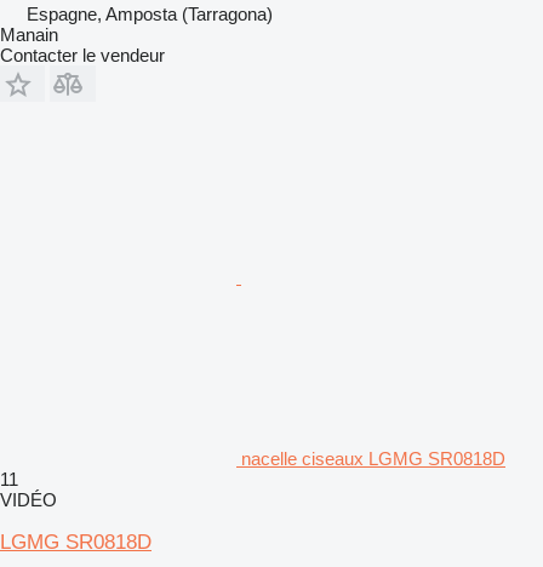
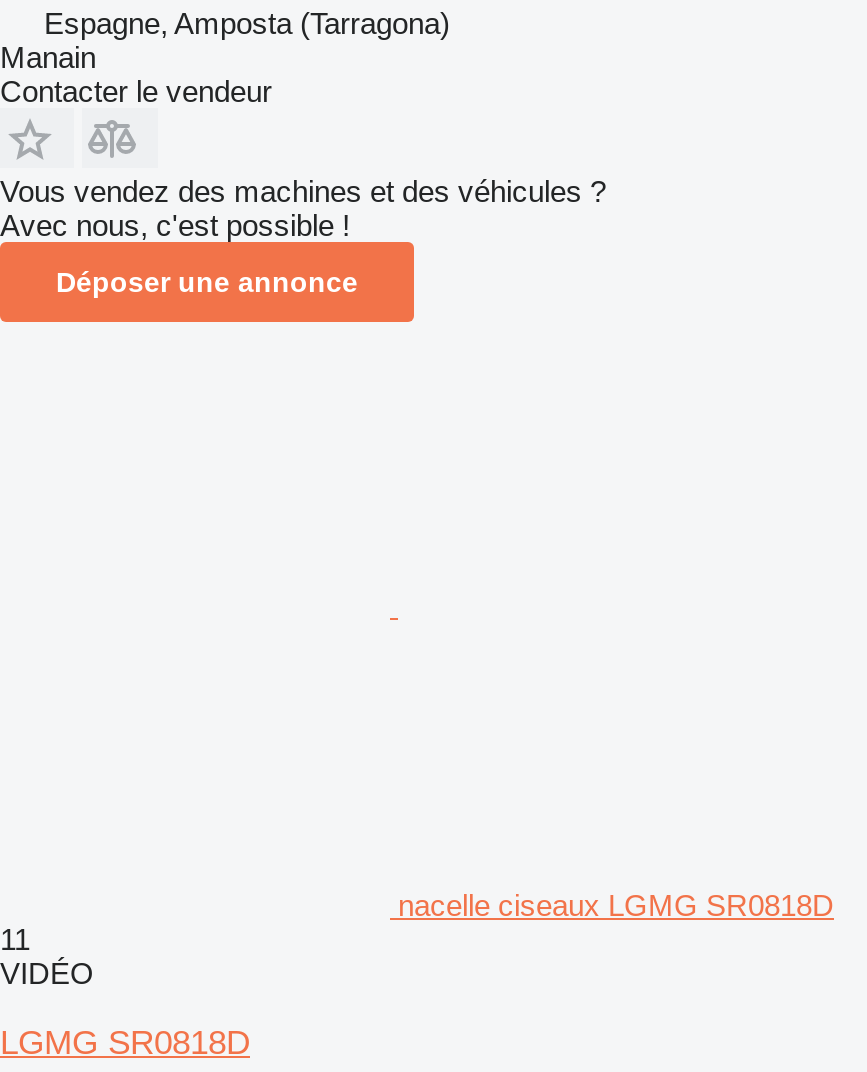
none -> [0,174,606,298] Vous vendez des machines et des véhicules ? | Avec nous, c'est possible ! | Déposer une annonce

